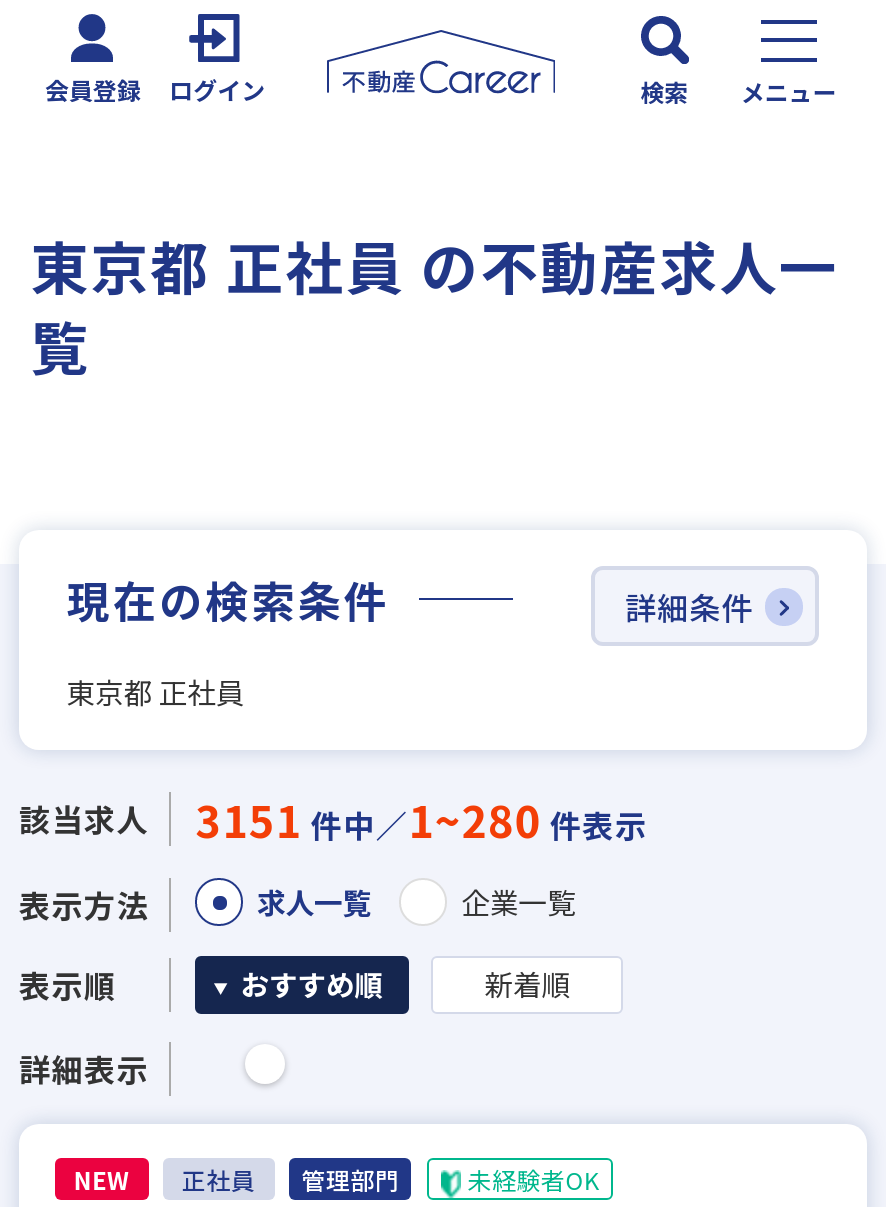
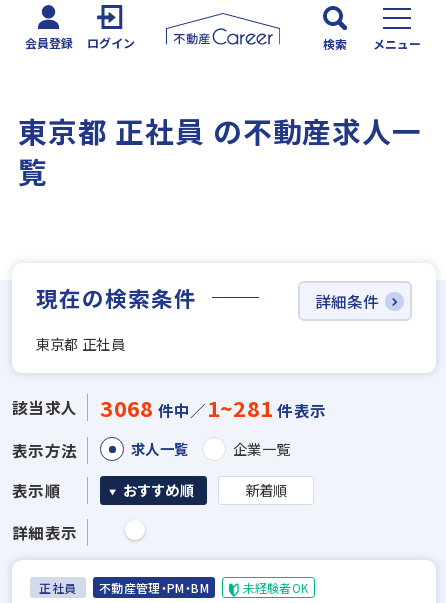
[19,788,647,850] 該当求人 3151件中／1~280件表示 -> [12,392,326,423] 該当求人 3068件中／1~281件表示
[74,1162,130,1196] NEW -> none
[301,1162,400,1196] 管理部門 -> [99,579,209,596] 不動産管理・PM・BM

